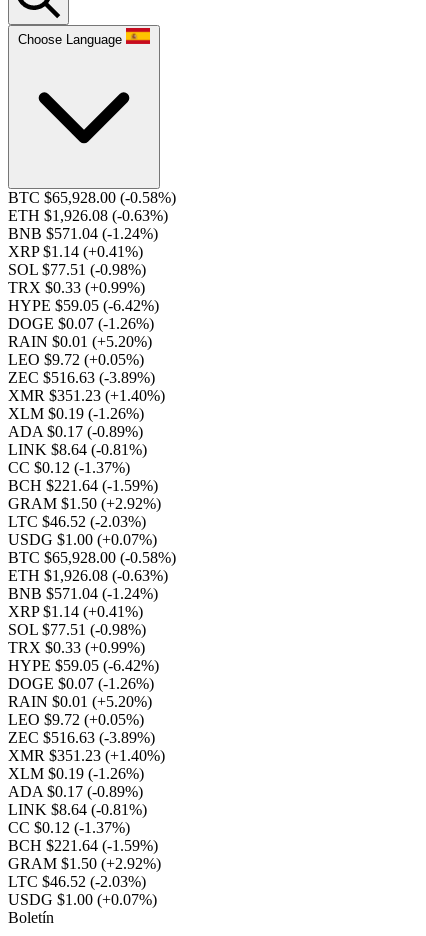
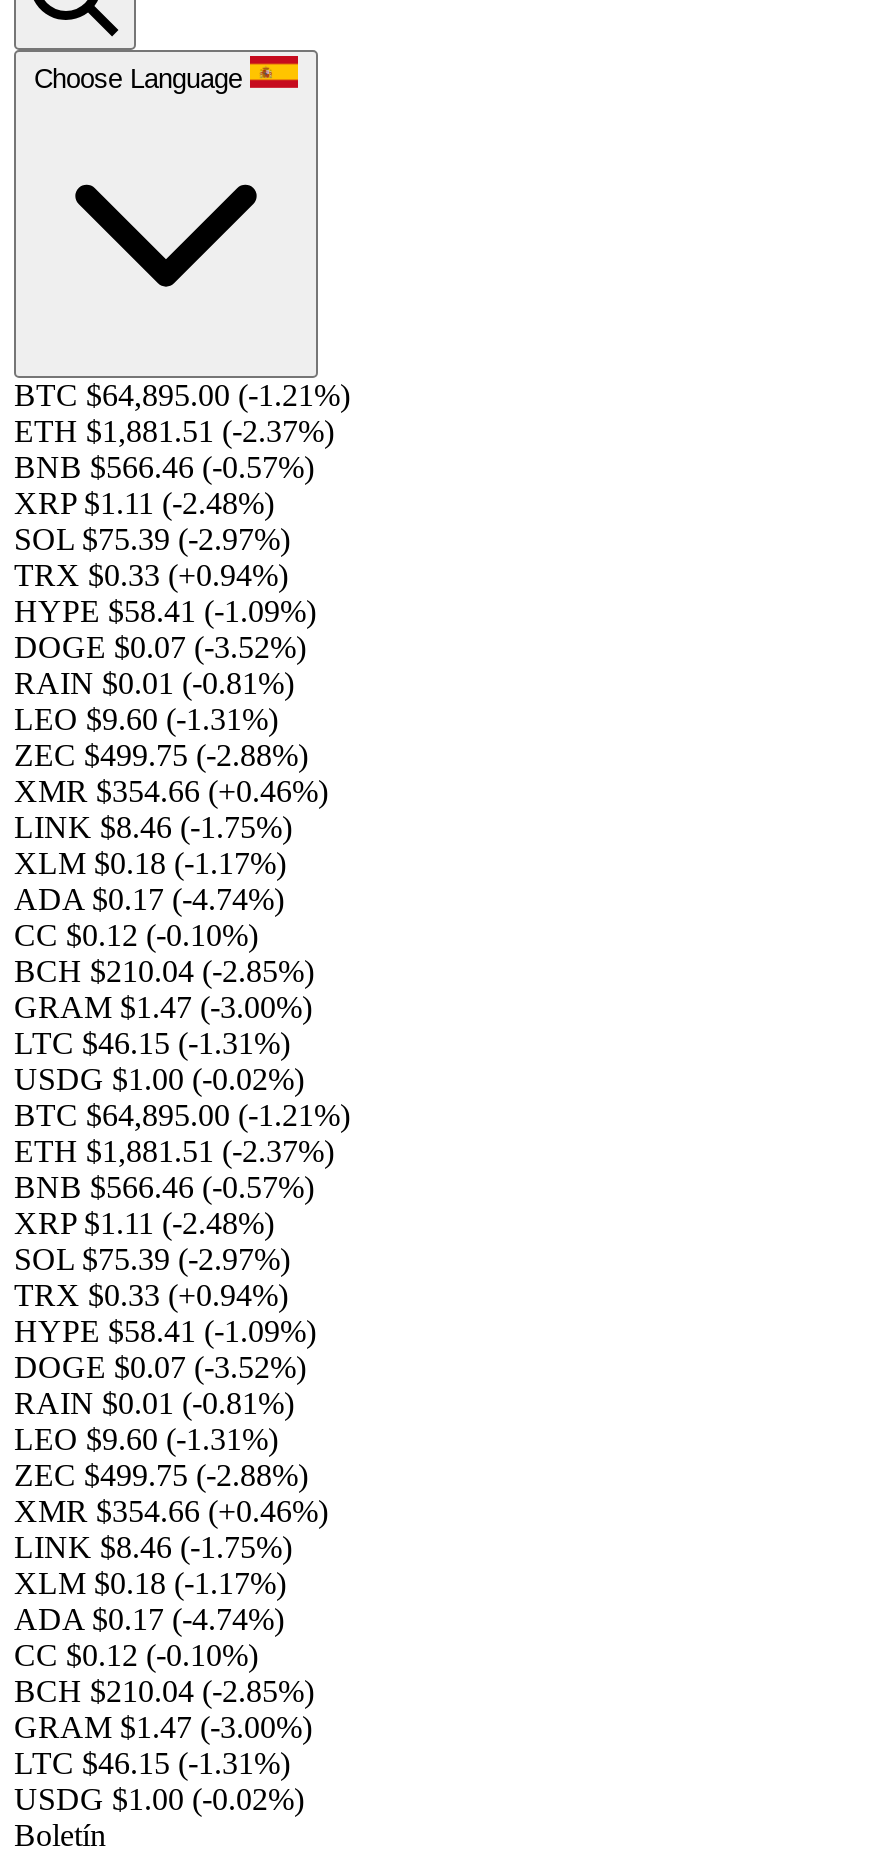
[8,189,176,908] BTC $65,928.00(-0.58%) | ETH $1,926.08 (-0.63%) | BNB $571.04 (-1.24%) | XRP $1.14 (+0.41%) | SOL $77.51 (-0.98%) | TRX $0.33 (+0.99%) | HYPE $59.05 (-6.42%) | DOGE $0.07 (-1.26%) | RAIN $0.01 (+5.20%) | LEO $9.72 (+0.05%) | ZEC $516.63 (-3.89%) | XMR $351.23(+1.40%) | XLM $0.19 (-1.26%) | ADA $0.17 (-0.89%) | LINK $8.64 (-0.81%) | CC $0.12 (-1.37%) | BCH $221.64 (-1.59%) | GRAM $1.50 (+2.92%) | LTC $46.52 (-2.03%) | USDG $1.00(+0.07%) | BTC $65,928.00 (-0.58%) | ETH $1,926.08 (-0.63%) | BNB $571.04 (-1.24%) | XRP $1.14 (+0.41%) | SOL $77.51 (-0.98%) | TRX $0.33 (+0.99%) | HYPE $59.05 (-6.42%) | DOGE $0.07 (-1.26%) | RAIN $0.01 (+5.20%) | LEO $9.72 (+0.05%) | ZEC $516.63 (-3.89%) | XMR $351.23(+1.40%) | XLM $0.19 (-1.26%) | ADA $0.17 (-0.89%) | LINK $8.64 (-0.81%) | CC $0.12 (-1.37%) | BCH $221.64 (-1.59%) | GRAM $1.50 (+2.92%) | LTC $46.52 (-2.03%) | USDG $1.00(+0.07%) -> [14,378,350,1816] BTC $64,895.00(-1.21%) | ETH $1,881.51 (-2.37%) | BNB $566.46 (-0.57%) | XRP $1.11 (-2.48%) | SOL $75.39 (-2.97%) | TRX $0.33 (+0.94%) | HYPE $58.41 (-1.09%) | DOGE $0.07 (-3.52%) | RAIN $0.01 (-0.81%) | LEO $9.60 (-1.31%) | ZEC $499.75 (-2.88%) | XMR $354.66(+0.46%) | LINK $8.46 (-1.75%) | XLM $0.18 (-1.17%) | ADA $0.17 (-4.74%) | CC $0.12 (-0.10%) | BCH $210.04 (-2.85%) | GRAM $1.47 (-3.00%) | LTC $46.15 (-1.31%) | USDG $1.00(-0.02%) | BTC $64,895.00 (-1.21%) | ETH $1,881.51 (-2.37%) | BNB $566.46 (-0.57%) | XRP $1.11 (-2.48%) | SOL $75.39 (-2.97%) | TRX $0.33 (+0.94%) | HYPE $58.41 (-1.09%) | DOGE $0.07 (-3.52%) | RAIN $0.01 (-0.81%) | LEO $9.60 (-1.31%) | ZEC $499.75 (-2.88%) | XMR $354.66(+0.46%) | LINK $8.46 (-1.75%) | XLM $0.18 (-1.17%) | ADA $0.17 (-4.74%) | CC $0.12 (-0.10%) | BCH $210.04 (-2.85%) | GRAM $1.47 (-3.00%) | LTC $46.15 (-1.31%) | USDG $1.00(-0.02%)

